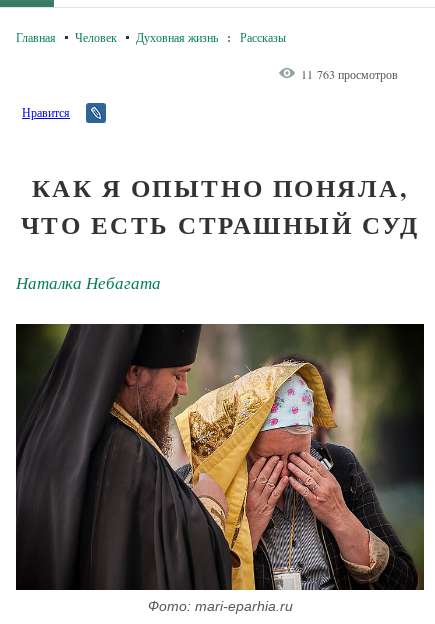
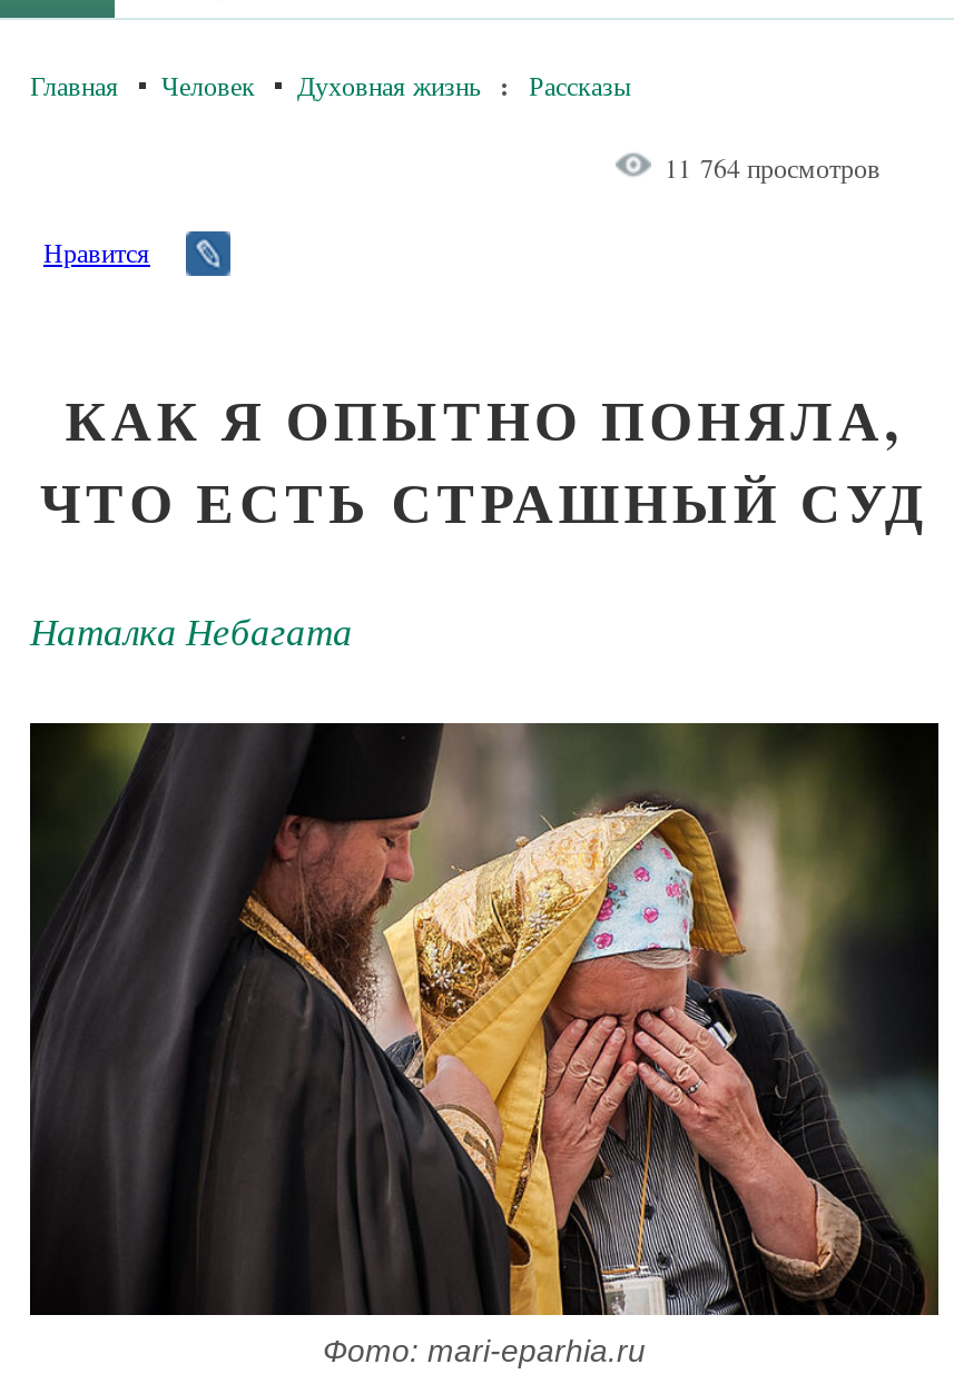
[301,66,398,82] 11 763 просмотров -> [665,149,881,185] 11 764 просмотров

